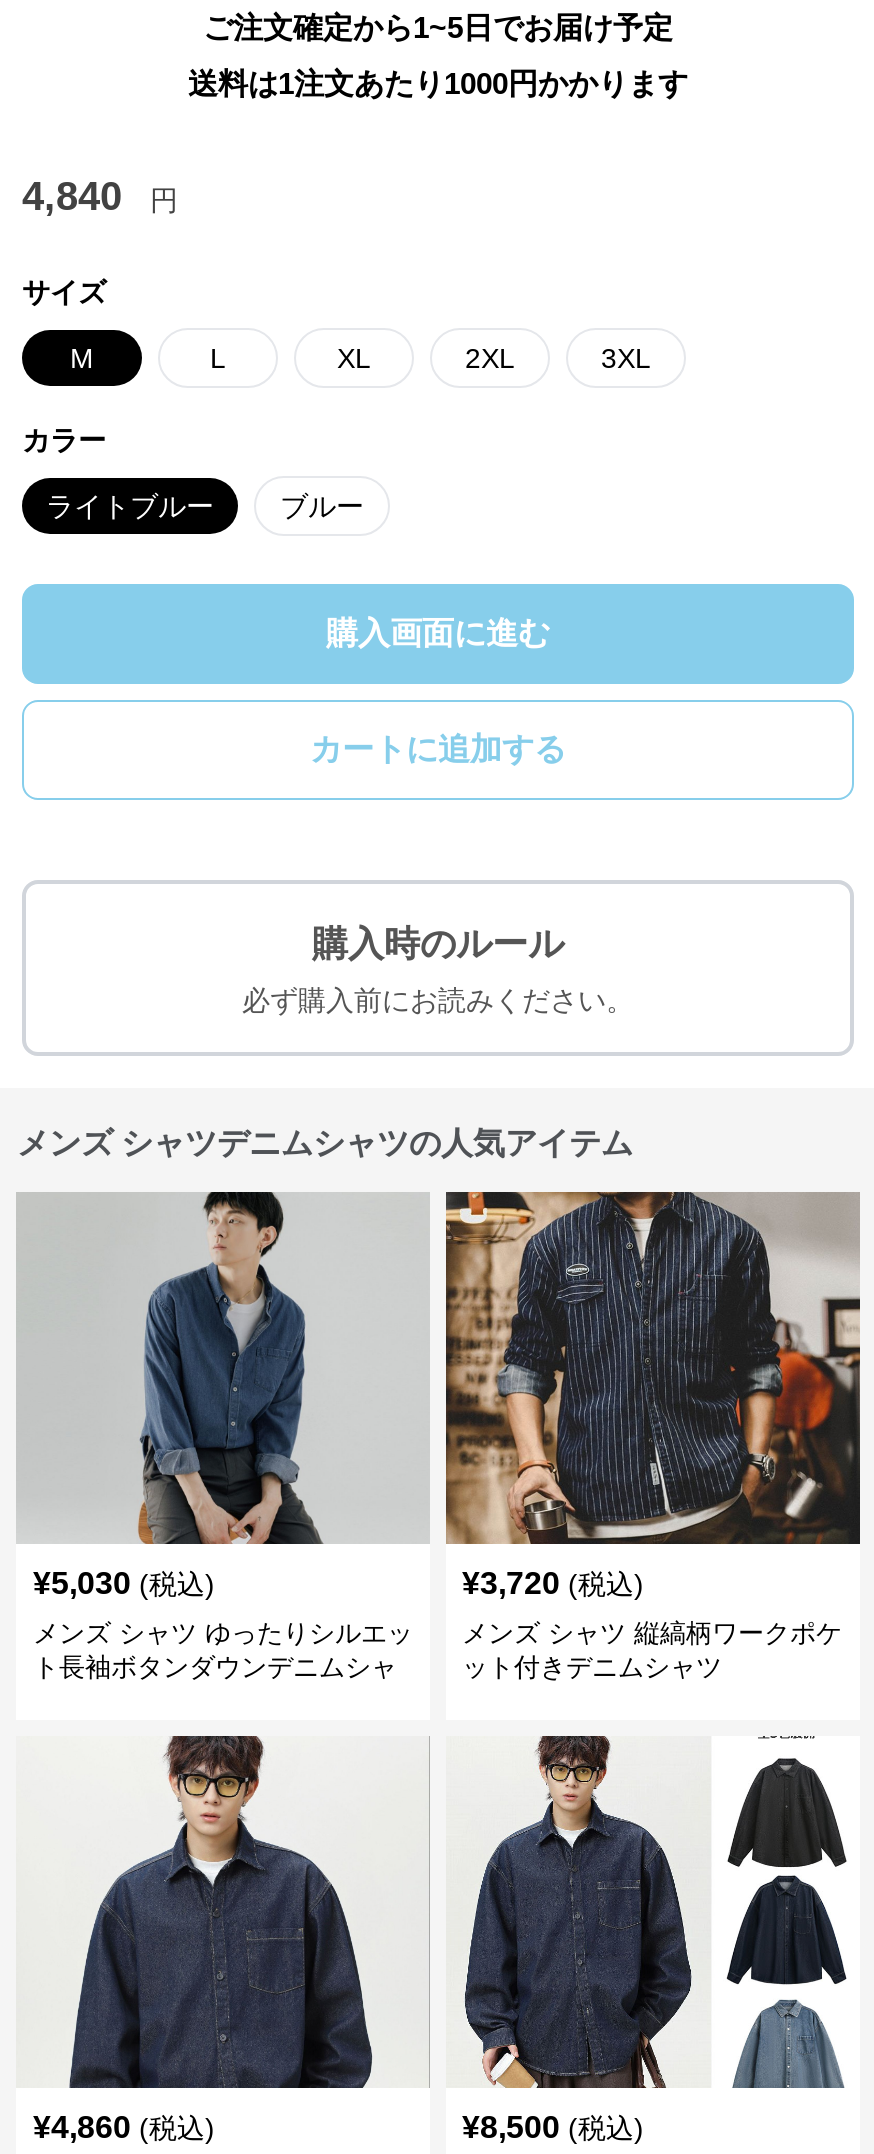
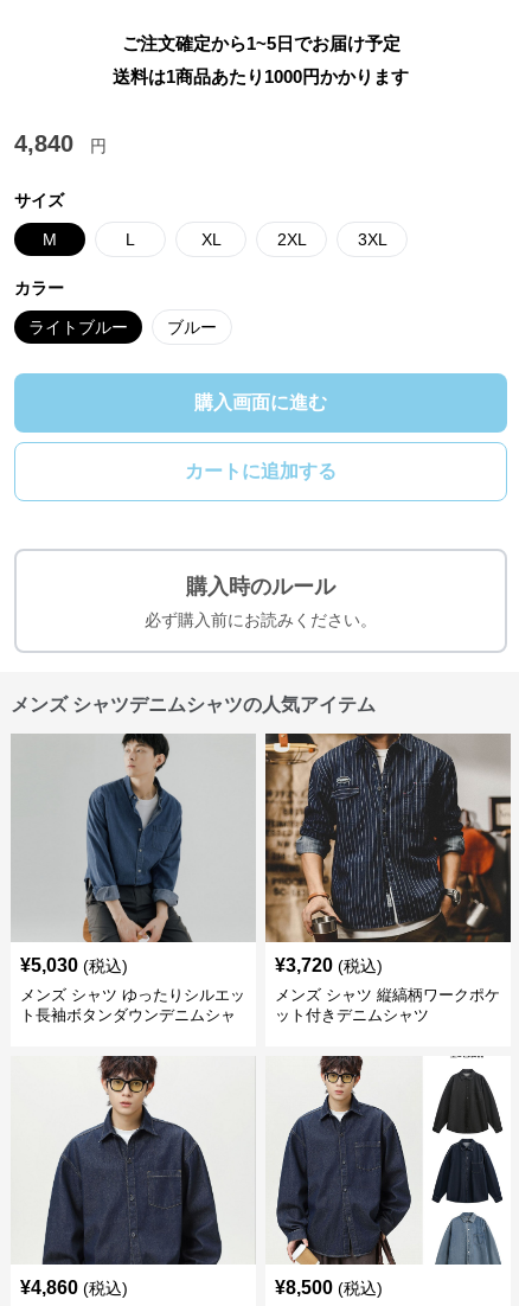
[188,66,688,100] 送料は1注文あたり1000円かかります -> [113,66,409,87] 送料は1商品あたり1000円かかります

